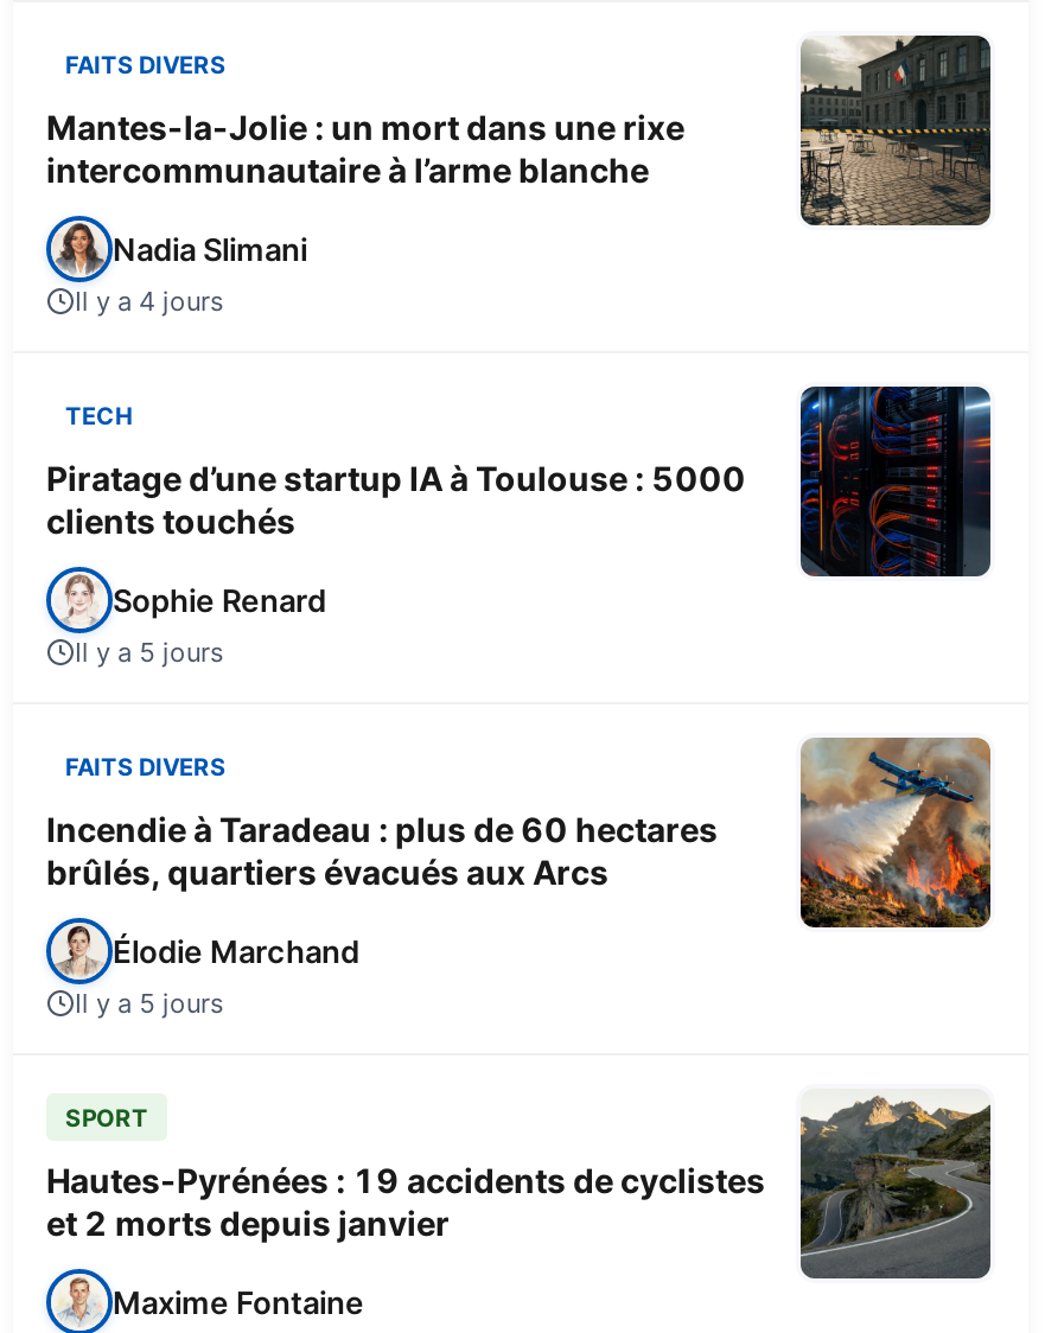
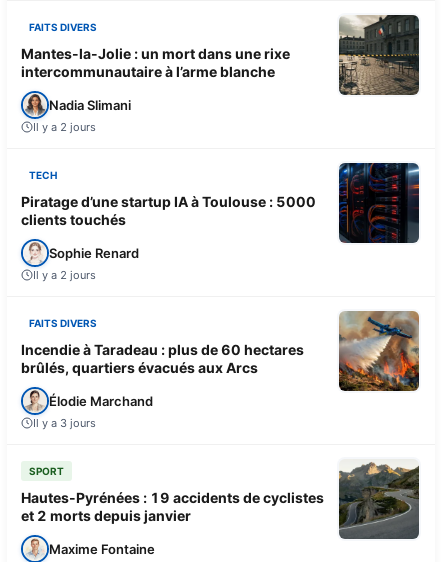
[75,284,224,317] Il y a 4 jours -> [33,120,96,134] Il y a 2 jours
[75,635,224,668] Il y a 5 jours -> [33,268,96,282] Il y a 2 jours
[75,986,224,1019] Il y a 5 jours -> [33,416,96,430] Il y a 3 jours

